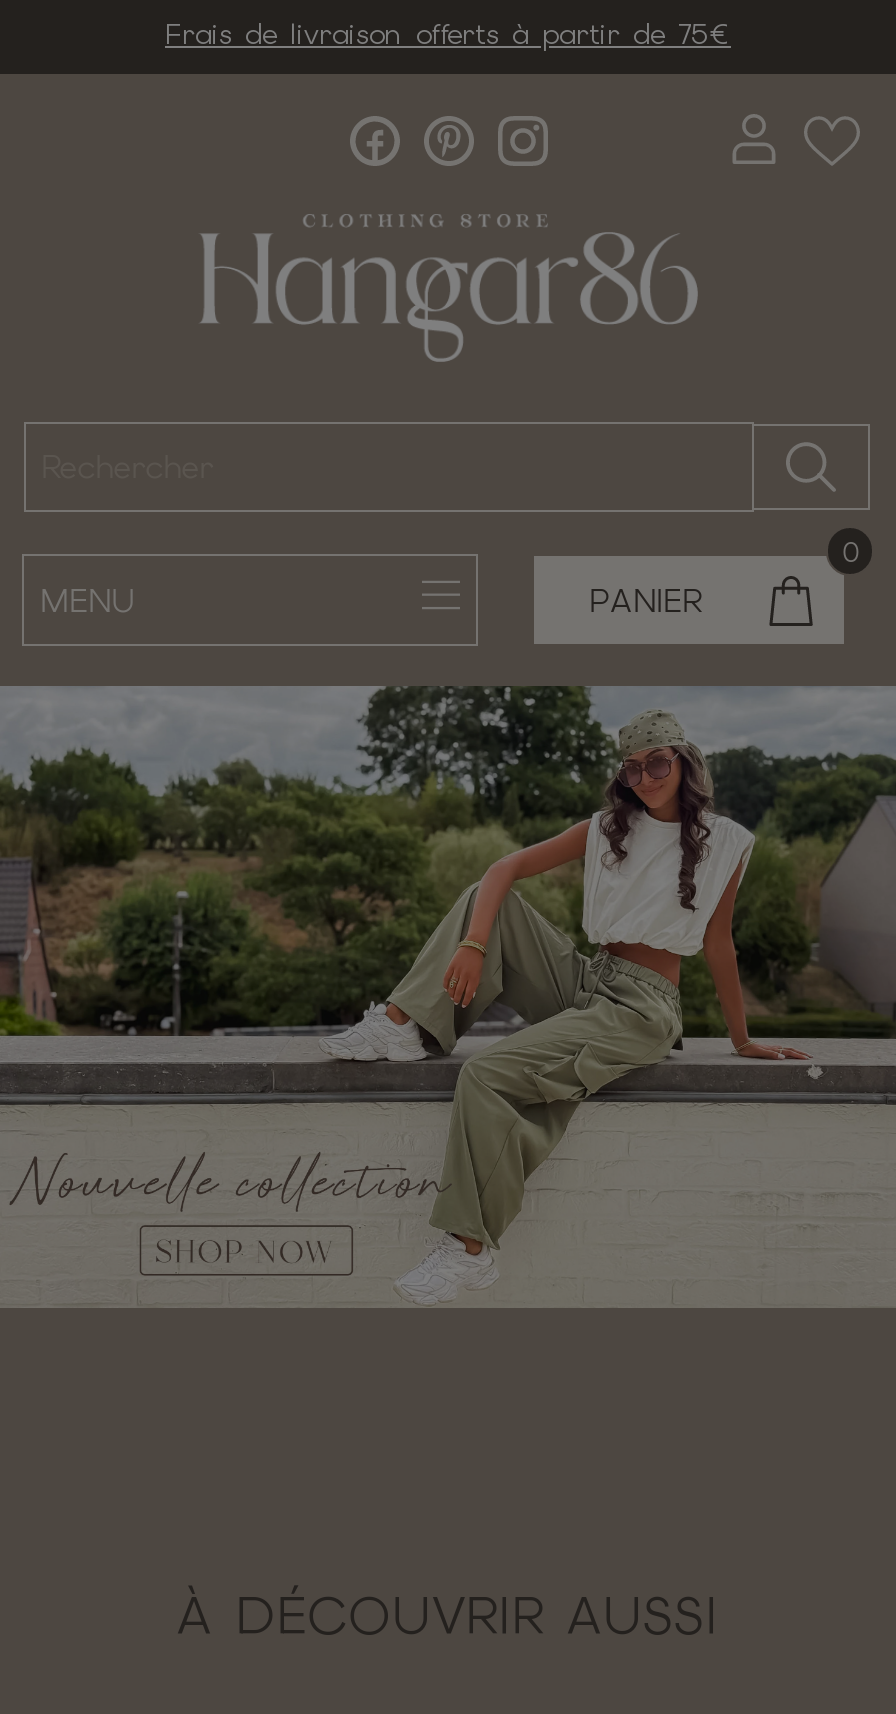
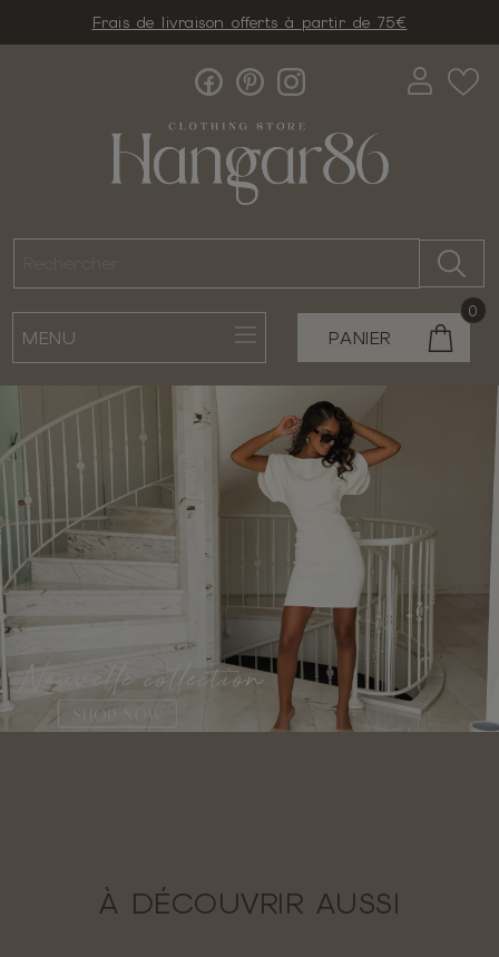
[6,684,890,1308] [image] -> [3,384,496,732] [image]

